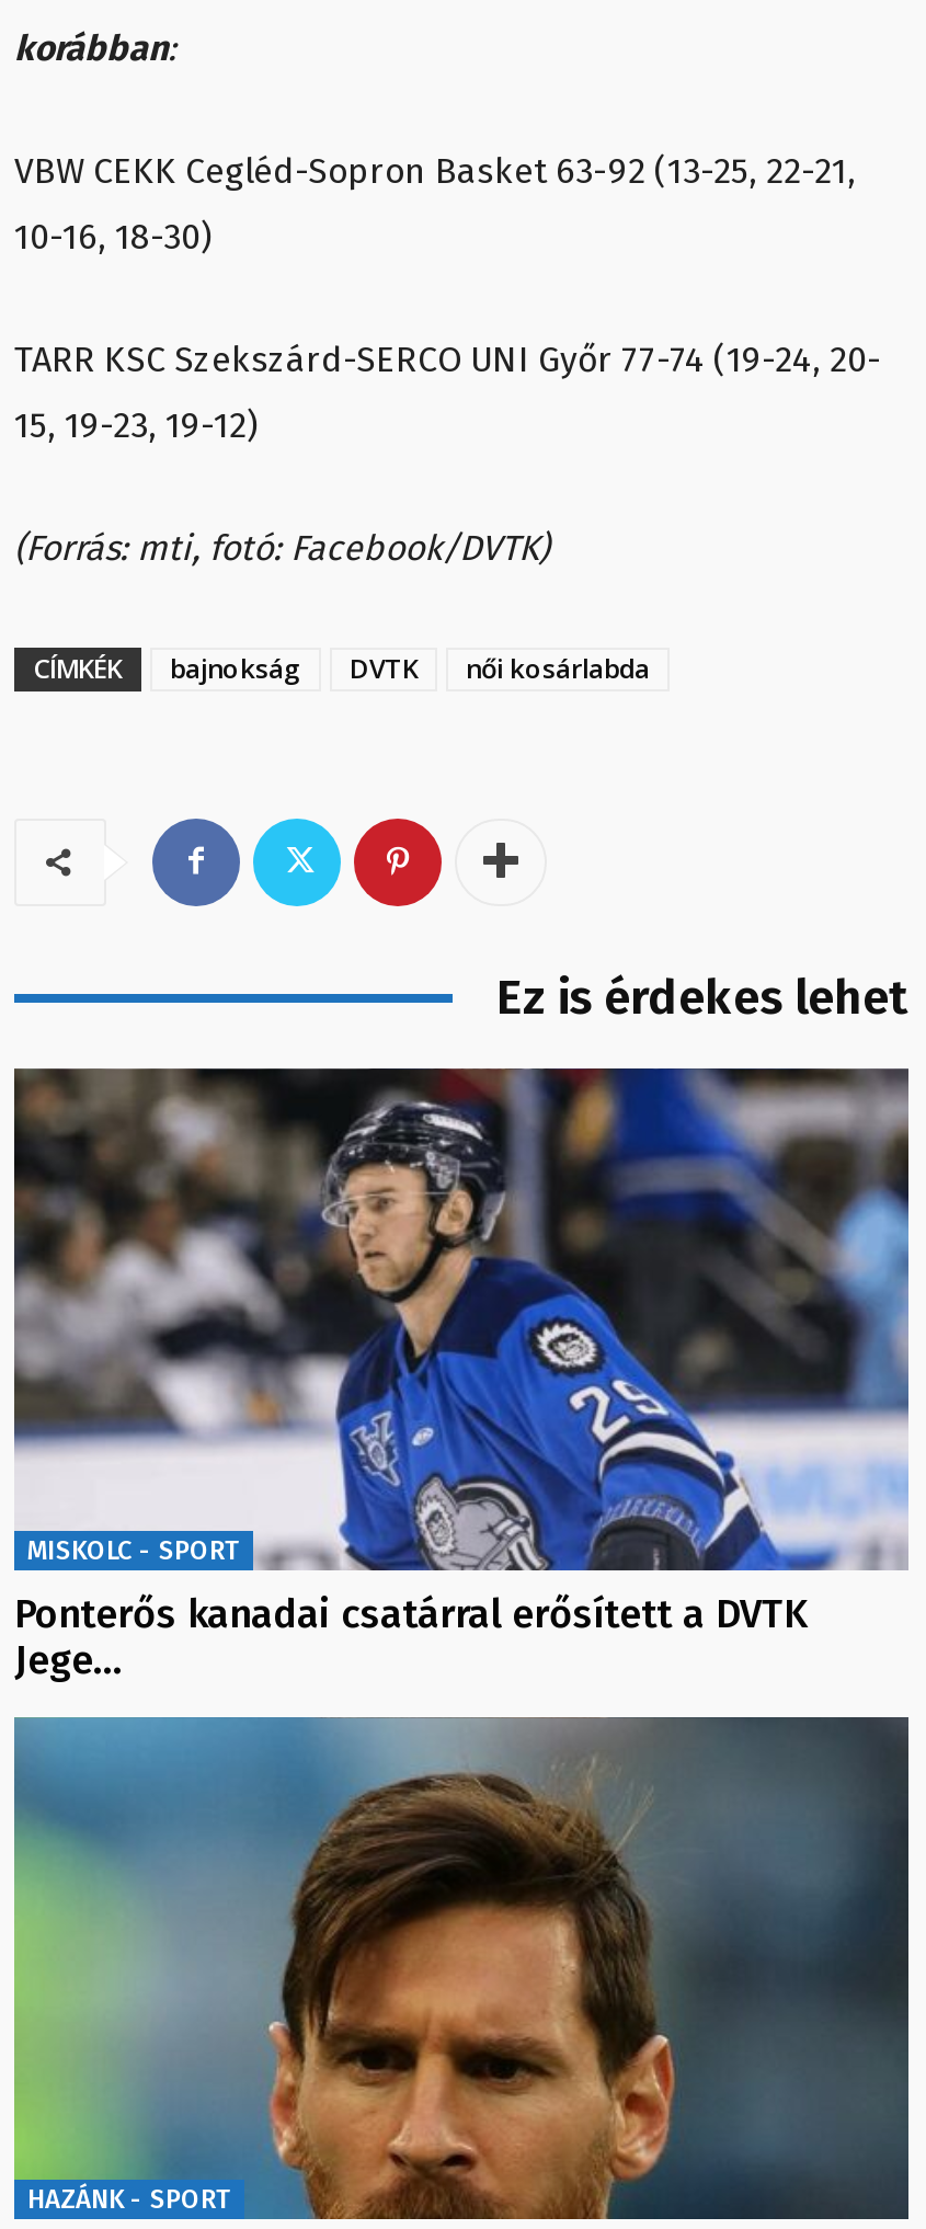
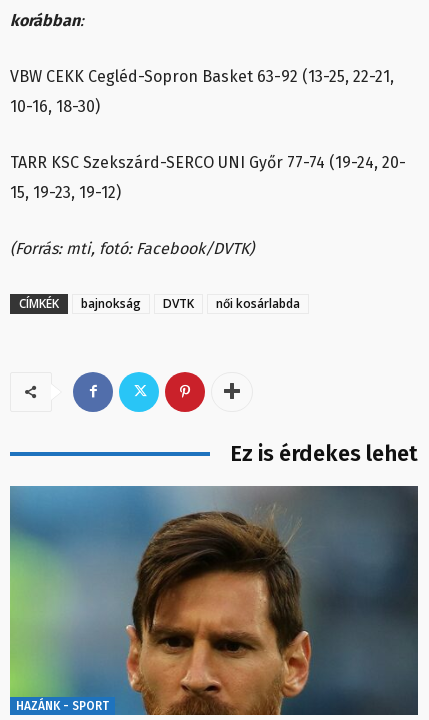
[12,1066,911,1684] [image] | MISKOLC - SPORT | Ponterős kanadai csatárral erősített a DVTK | Jege… -> none

